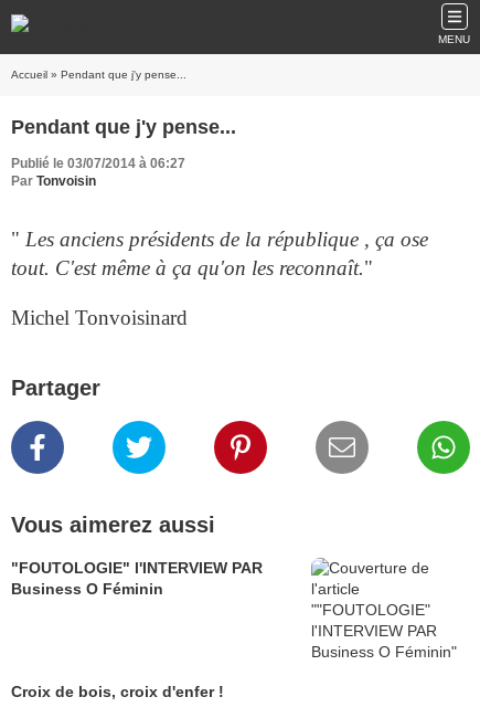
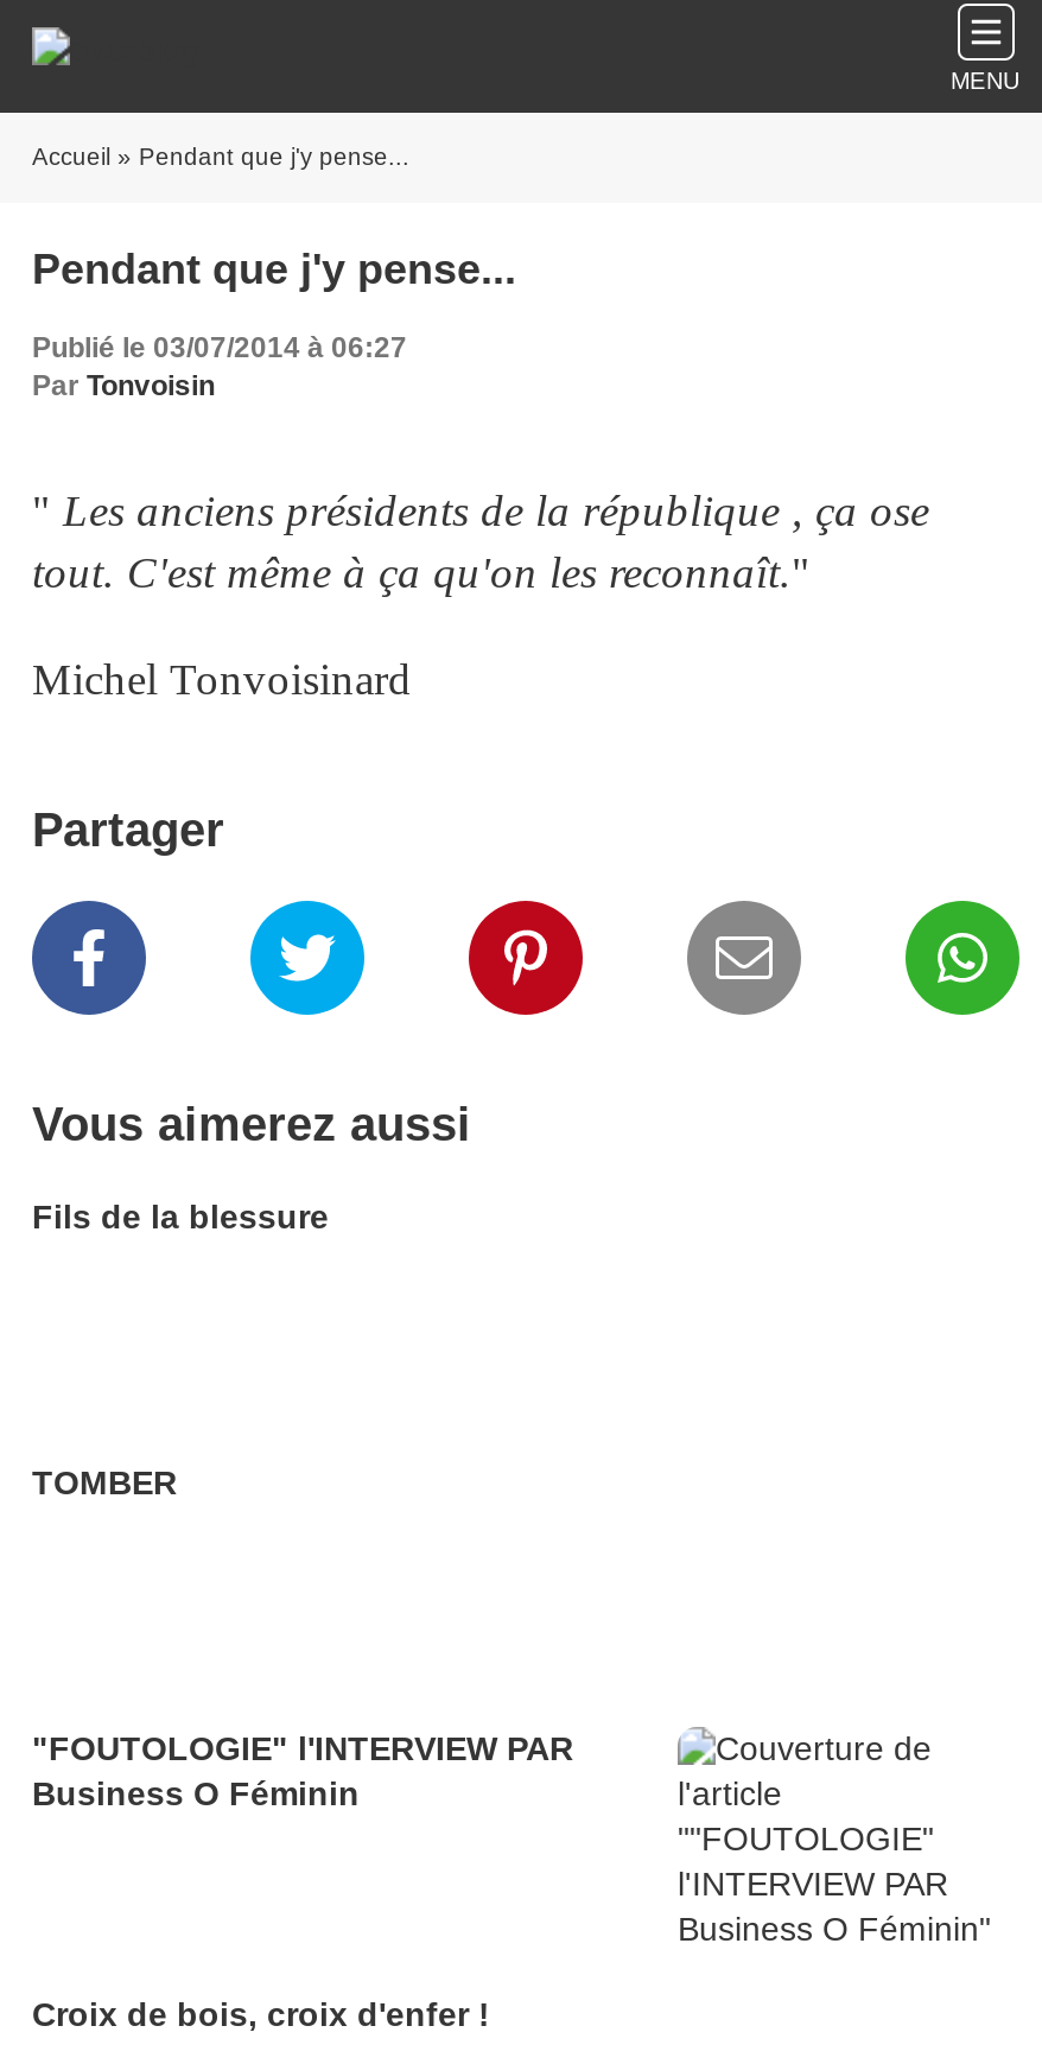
none -> [32,1198,329,1236] Fils de la blessure
none -> [32,1463,177,1501] TOMBER

